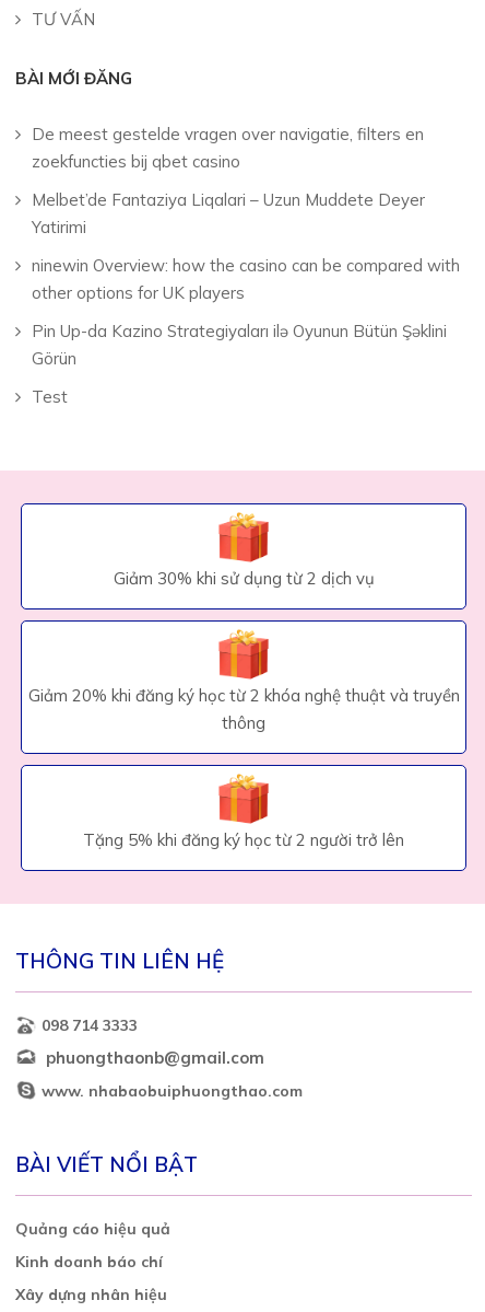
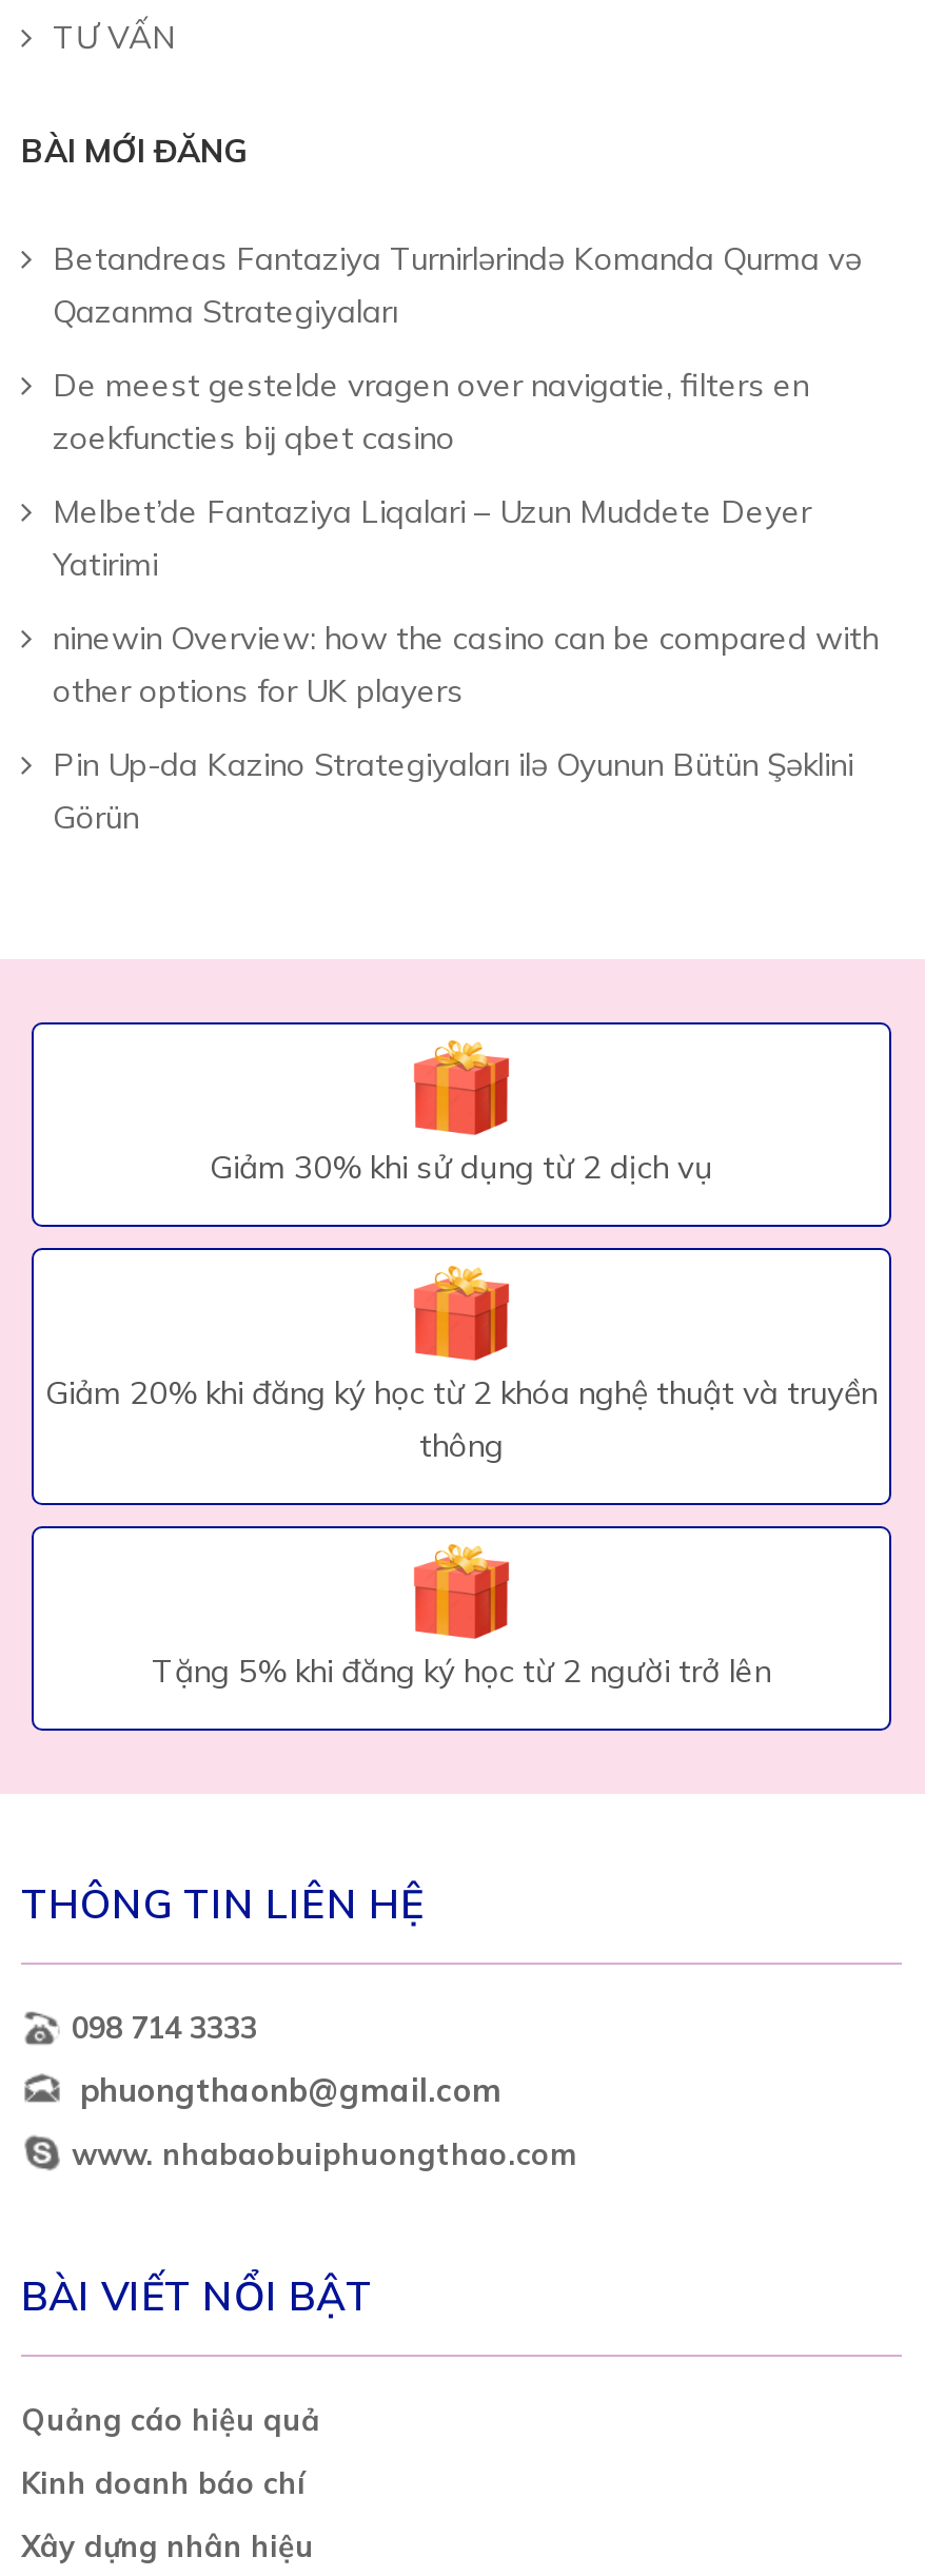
none -> [53,239,862,332] Betandreas Fantaziya Turnirlərində Komanda Qurma və | Qazanma Strategiyaları
moved [32,124,460,369] -> [53,366,879,838]: De meest gestelde vragen over navigatie, filters en | zoekfuncties bij qbet casino | Melbet’de Fantaziya Liqalari – Uzun Muddete Deyer | Yatirimi | ninewin Overview: how the casino can be compared with | other options for UK players | Pin Up-da Kazino Strategiyaları ilə Oyunun Bütün Şəklini | Görün
[32,387,68,407] Test -> none

